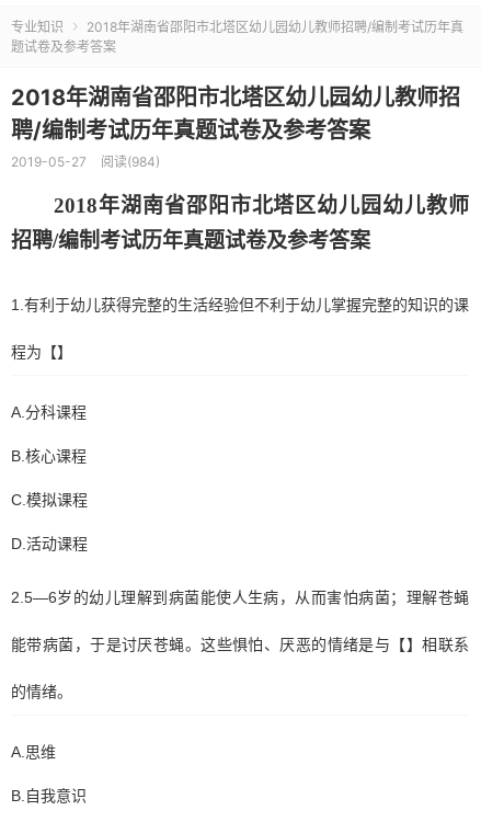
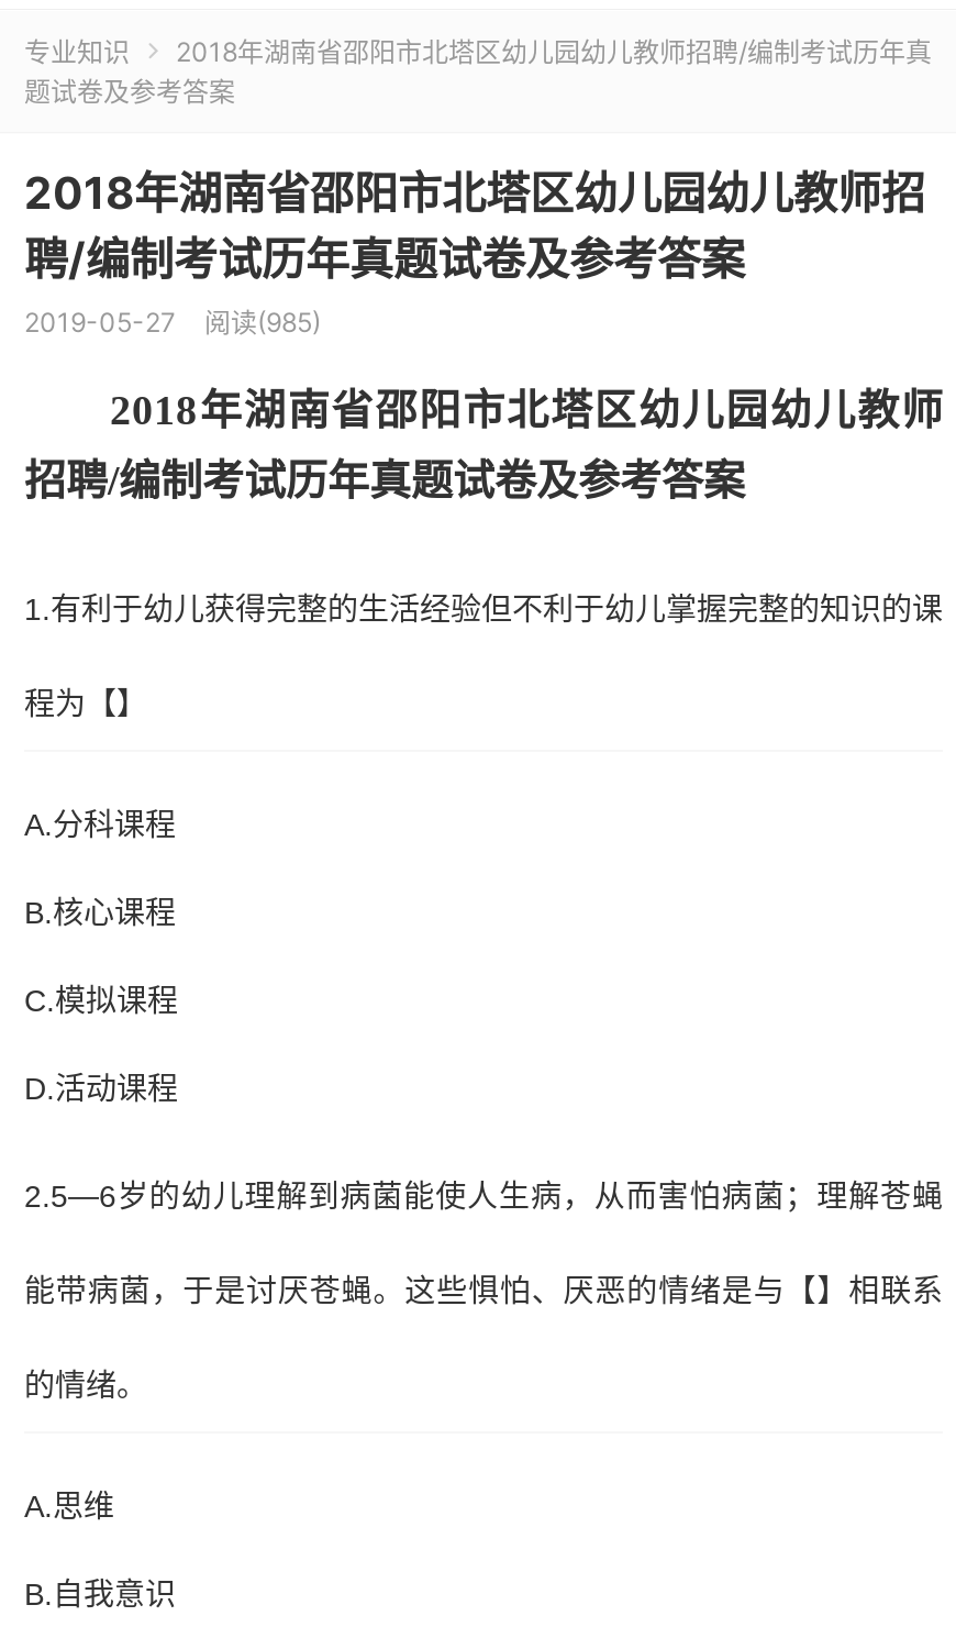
[11,153,160,170] 2019-05-27 阅读(984) -> [24,306,321,339] 2019-05-27 阅读(985)

